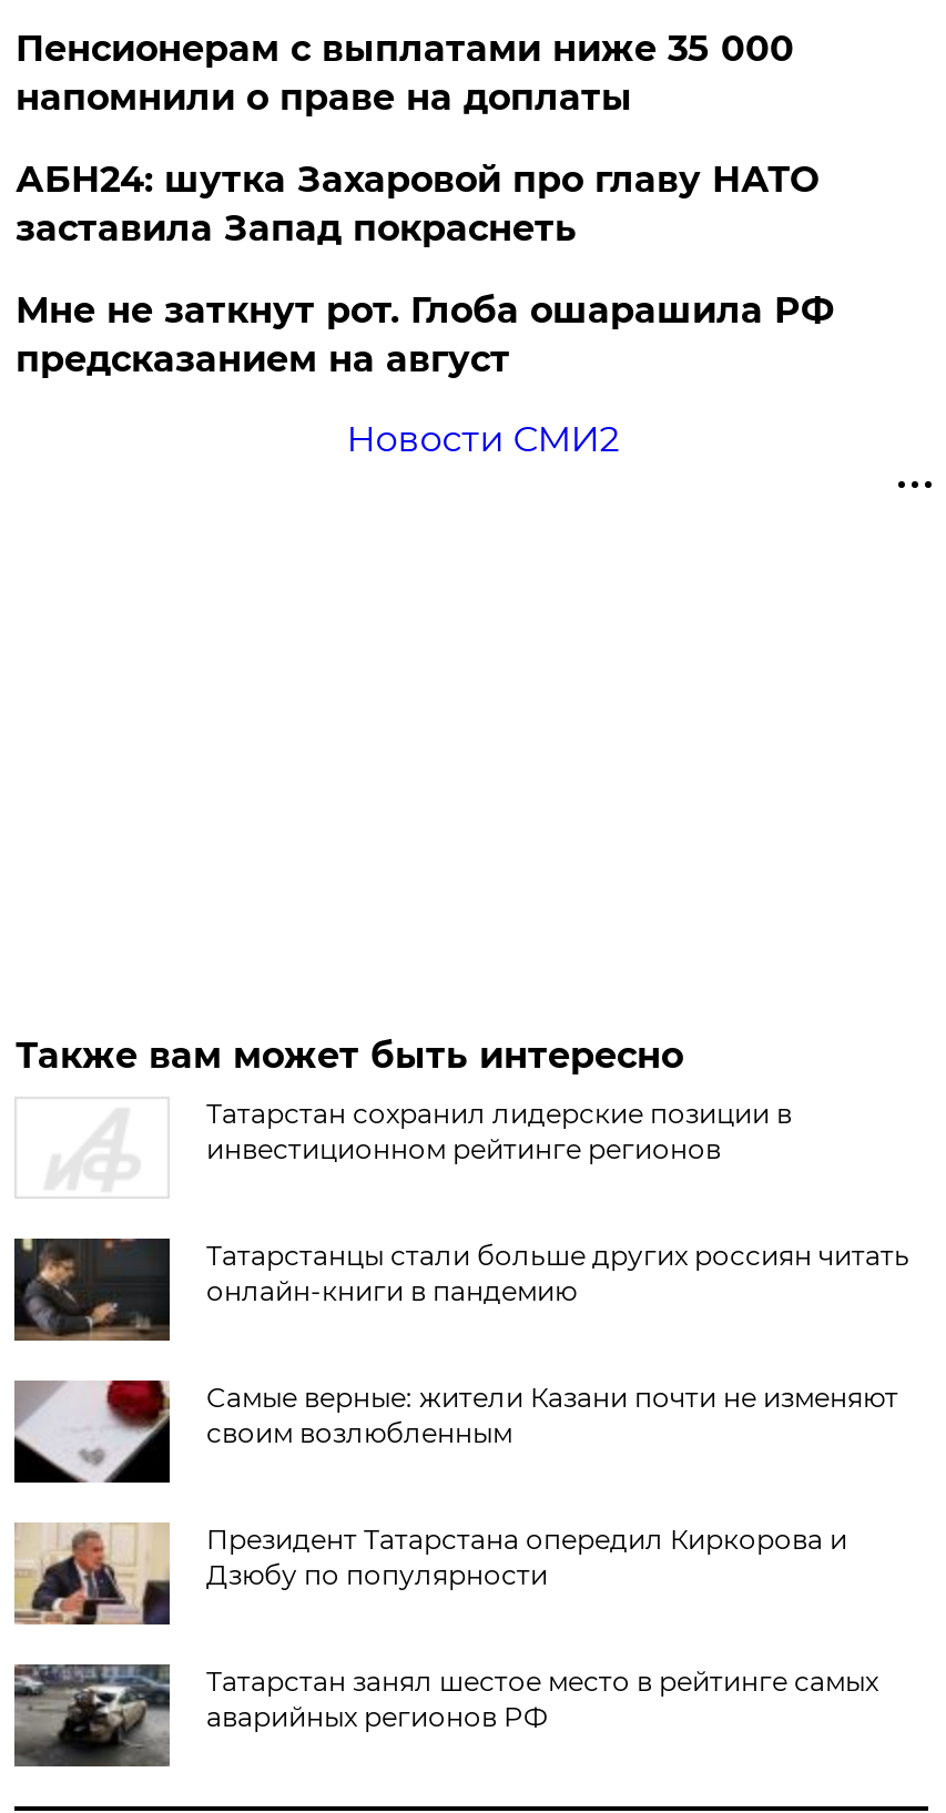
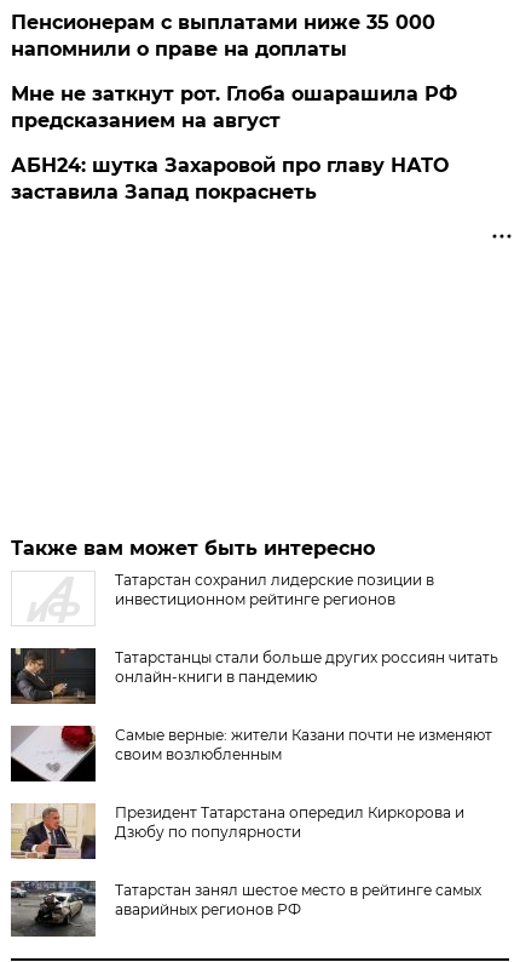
moved [15,158,818,249] -> [11,154,449,203]: АБН24: шутка Захаровой про главу НАТО | заставила Запад покраснеть
moved [15,289,834,380] -> [11,82,458,132]: Мне не заткнут рот. Глоба ошарашила РФ | предсказанием на август
[346,418,619,460] Новости СМИ2 -> none

